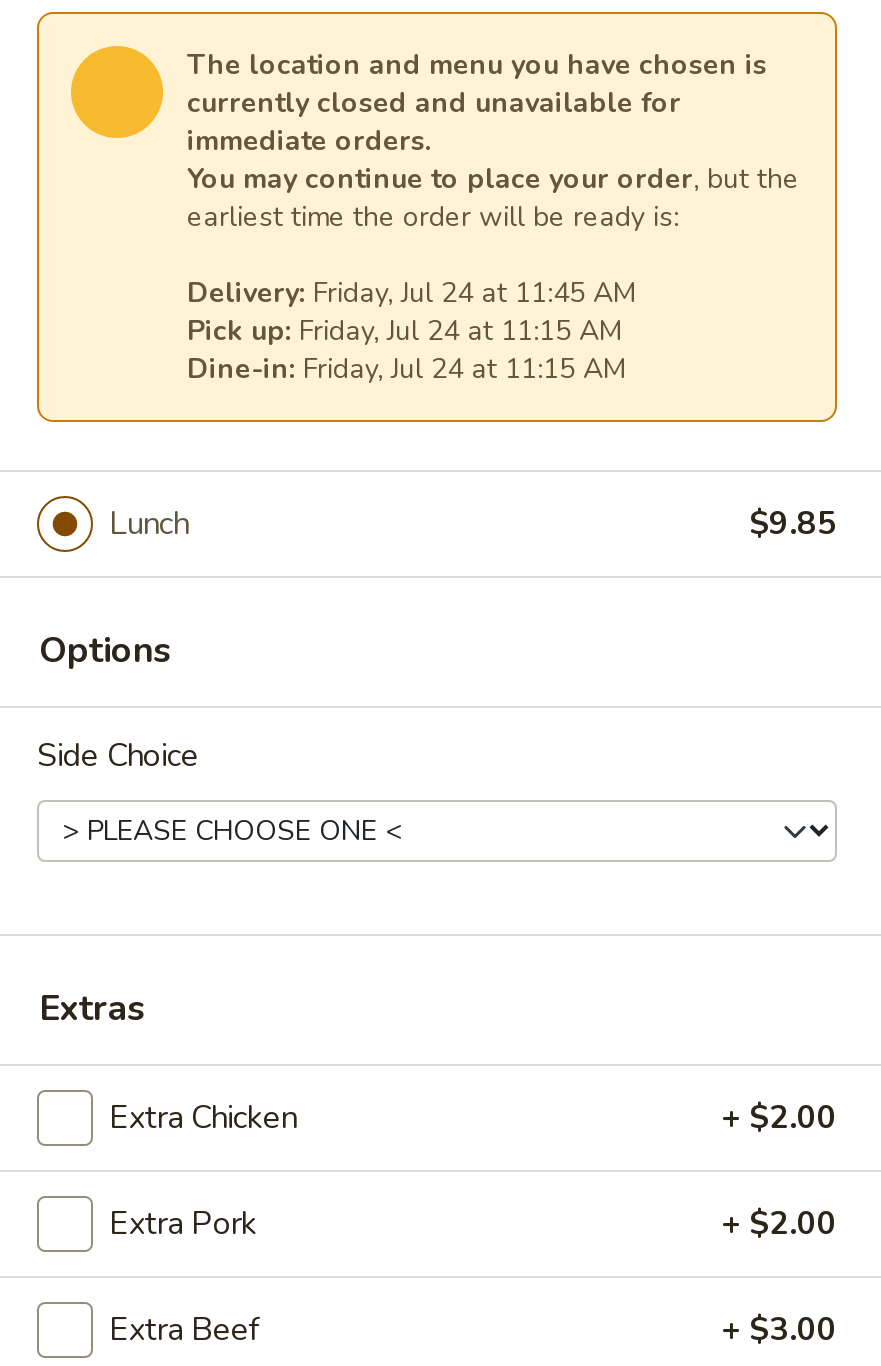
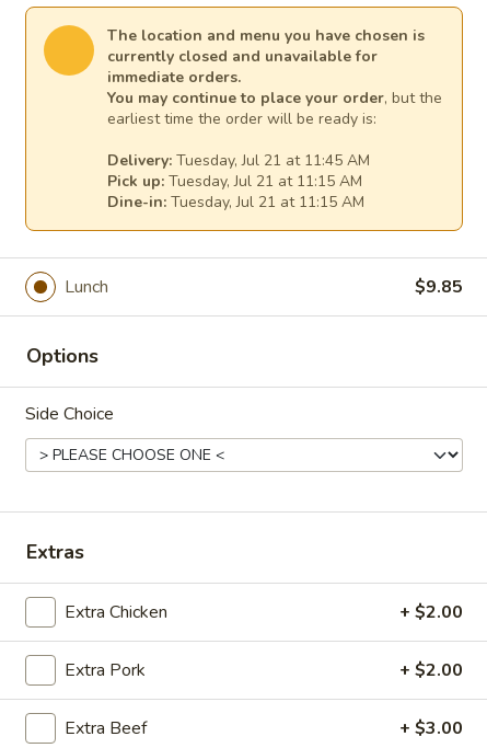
[187,274,635,312] Delivery: Friday, Jul 24 at 11:45 AM -> [107,150,370,171] Delivery: Tuesday, Jul 21 at 11:45 AM
[187,312,621,350] Pick up: Friday, Jul 24 at 11:15 AM -> [107,171,362,192] Pick up: Tuesday, Jul 21 at 11:15 AM
[187,350,625,388] Dine-in: Friday, Jul 24 at 11:15 AM -> [107,192,364,212] Dine-in: Tuesday, Jul 21 at 11:15 AM

